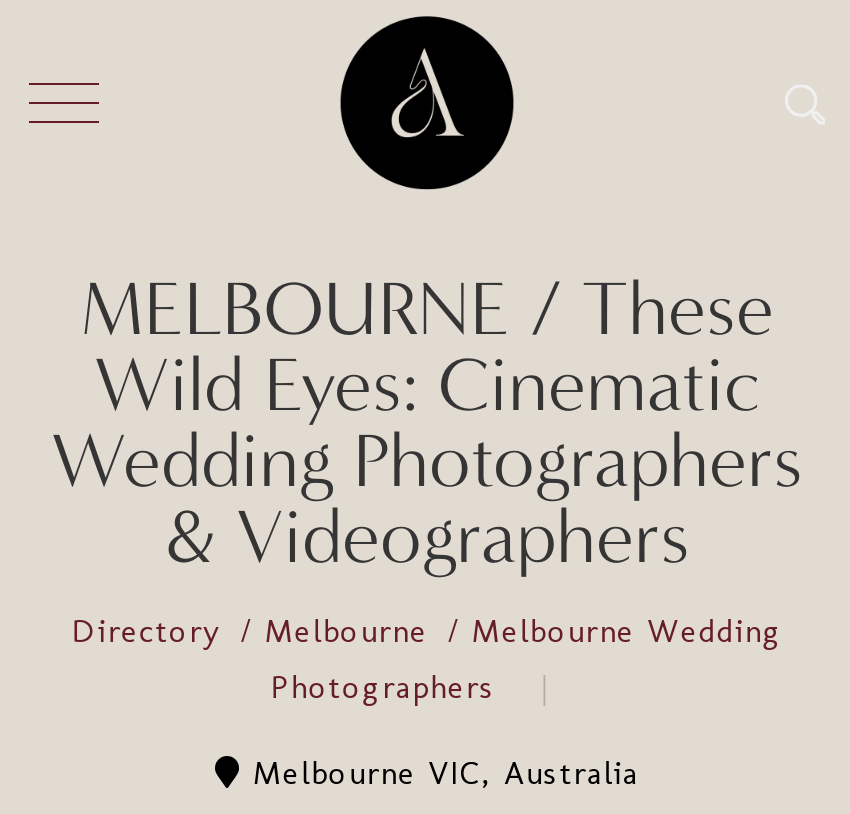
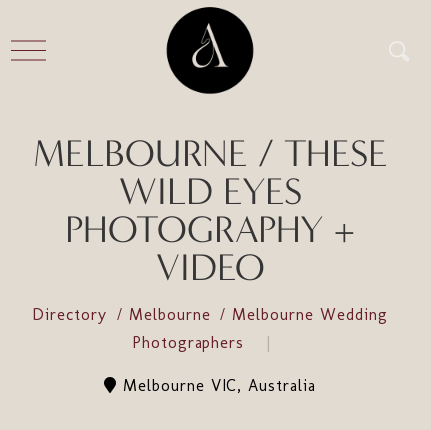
[51,262,803,582] MELBOURNE / These | Wild Eyes: Cinematic | Wedding Photographers | & Videographers -> [32,130,387,290] MELBOURNE / THESE | WILD EYES | PHOTOGRAPHY + | VIDEO

